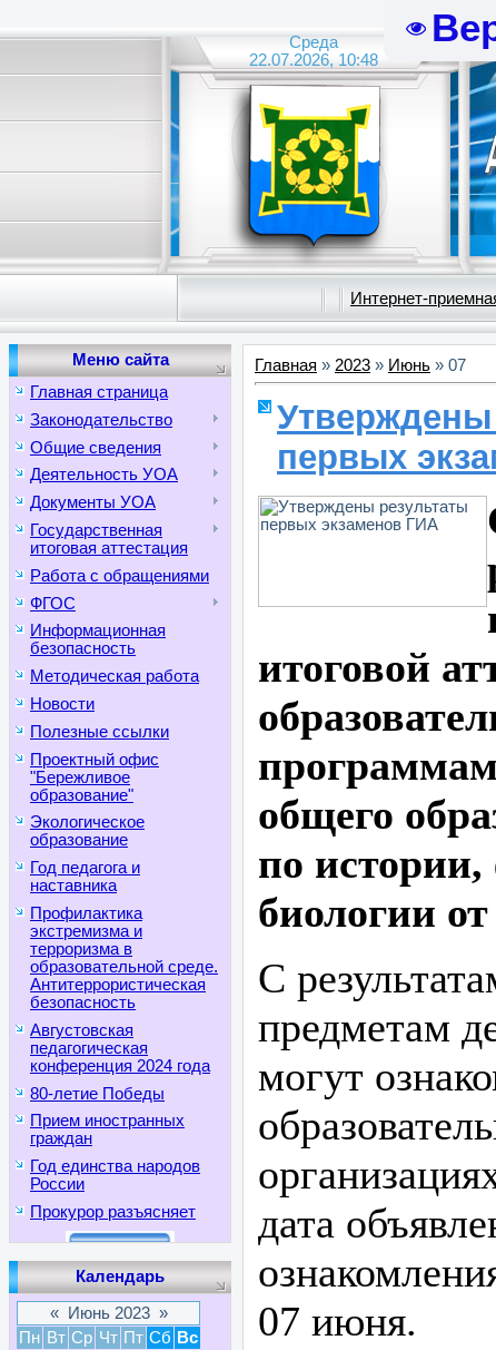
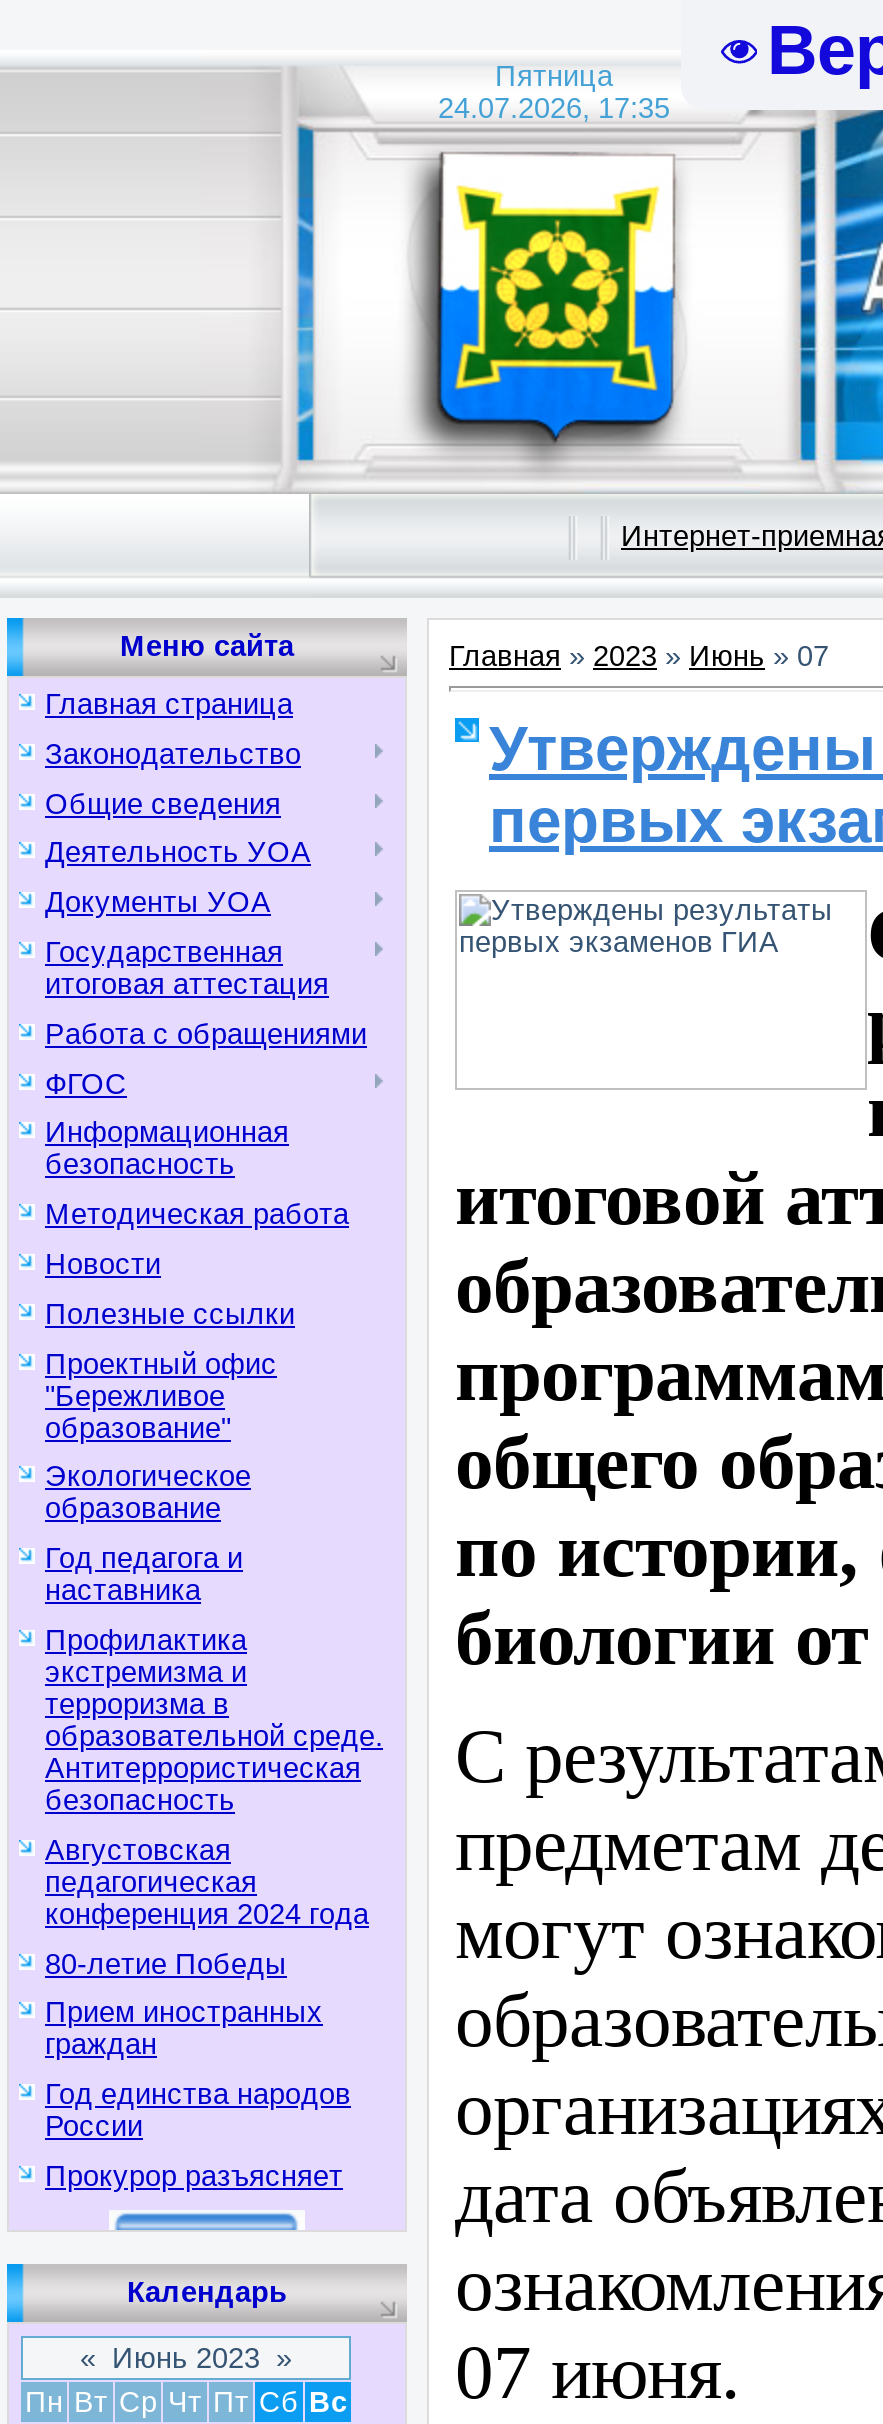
[249,33,378,69] Среда | 22.07.2026, 10:48 -> [438,60,670,124] Пятница | 24.07.2026, 17:35

